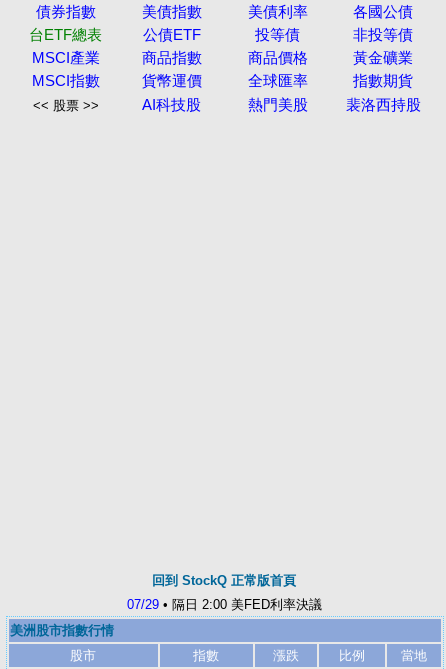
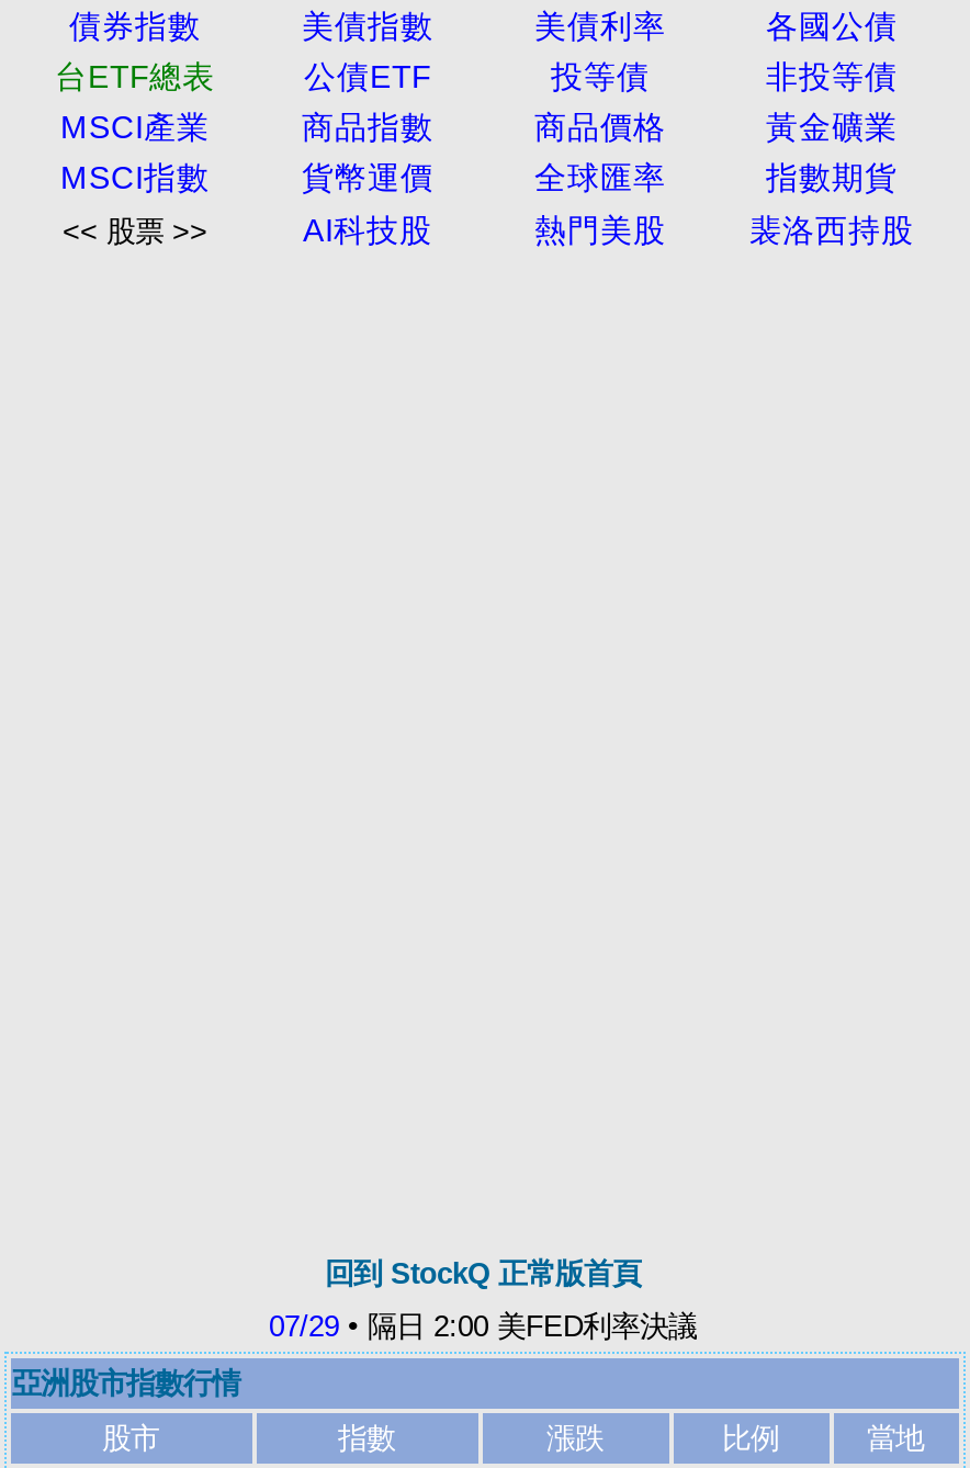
[9,623,113,638] 美洲股市指數行情 -> [12,1367,240,1400] 亞洲股市指數行情

